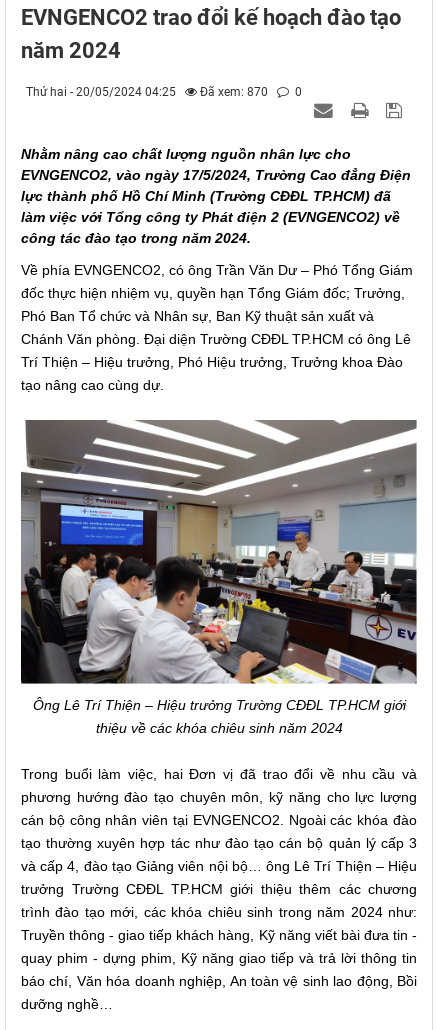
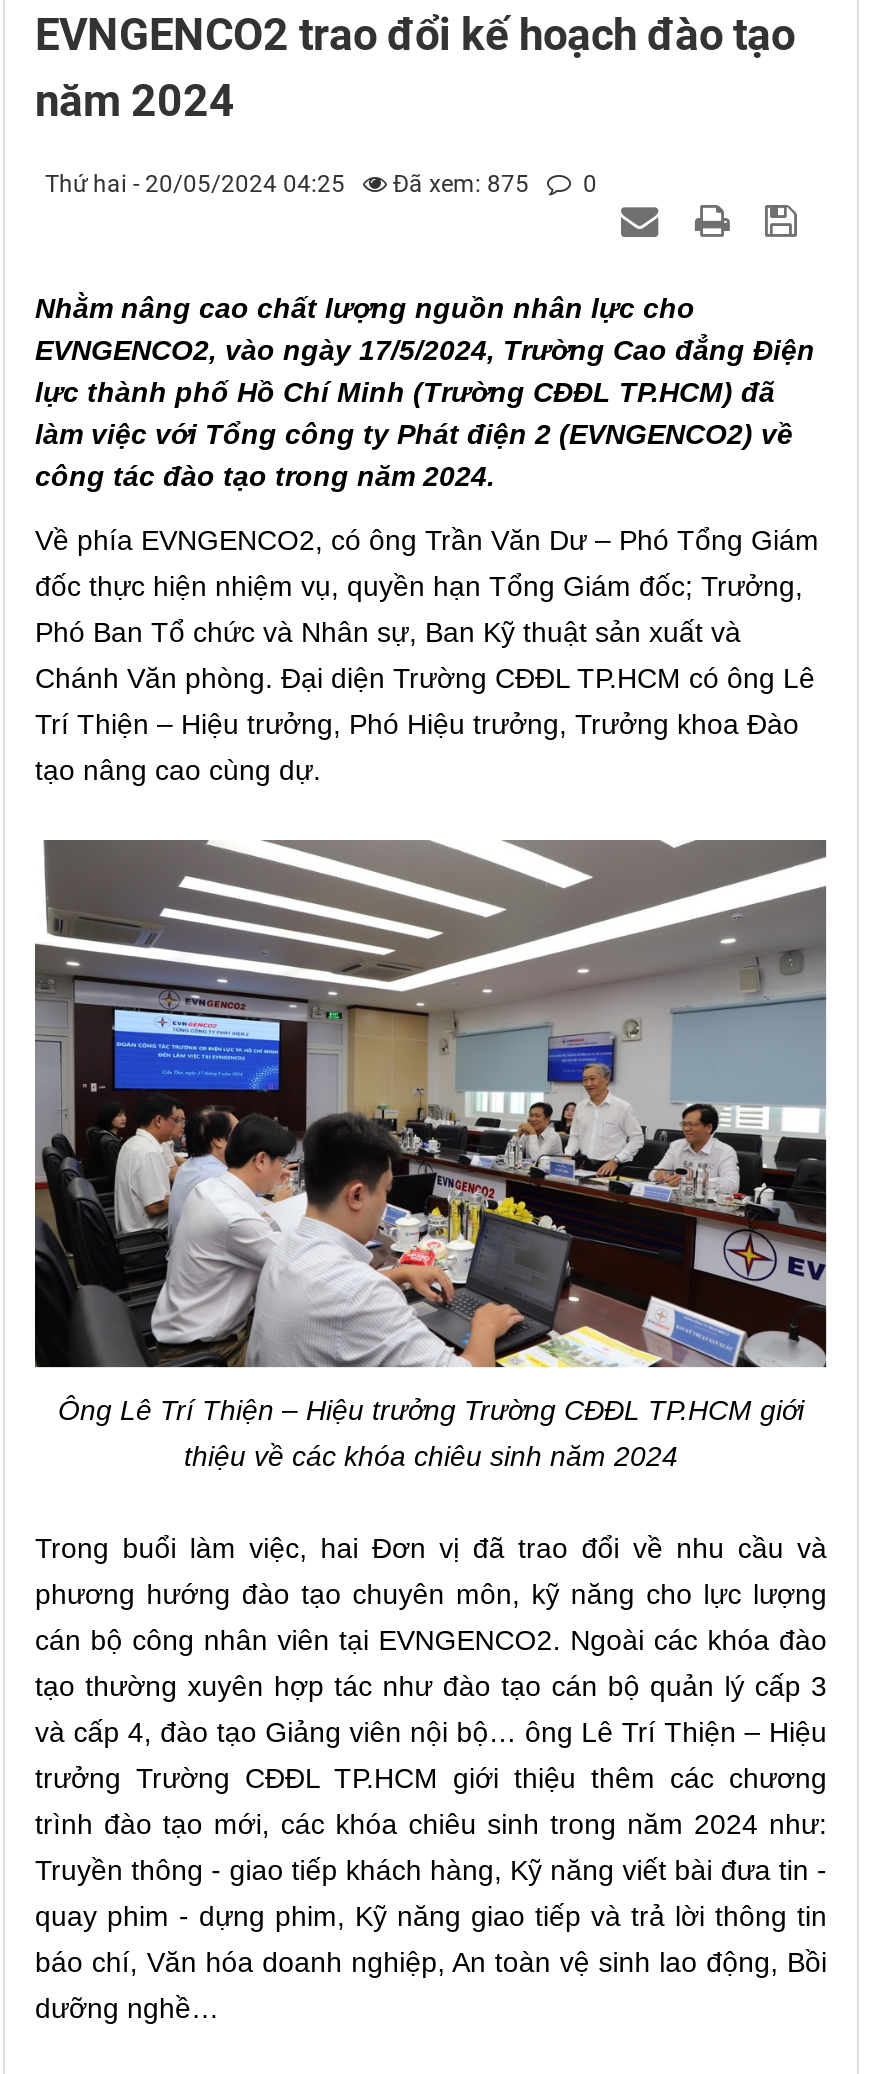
[26,85,302,99] Thứ hai - 20/05/2024 04:25 Đã xem: 870 0 -> [45,170,597,198] Thứ hai - 20/05/2024 04:25 Đã xem: 875 0

